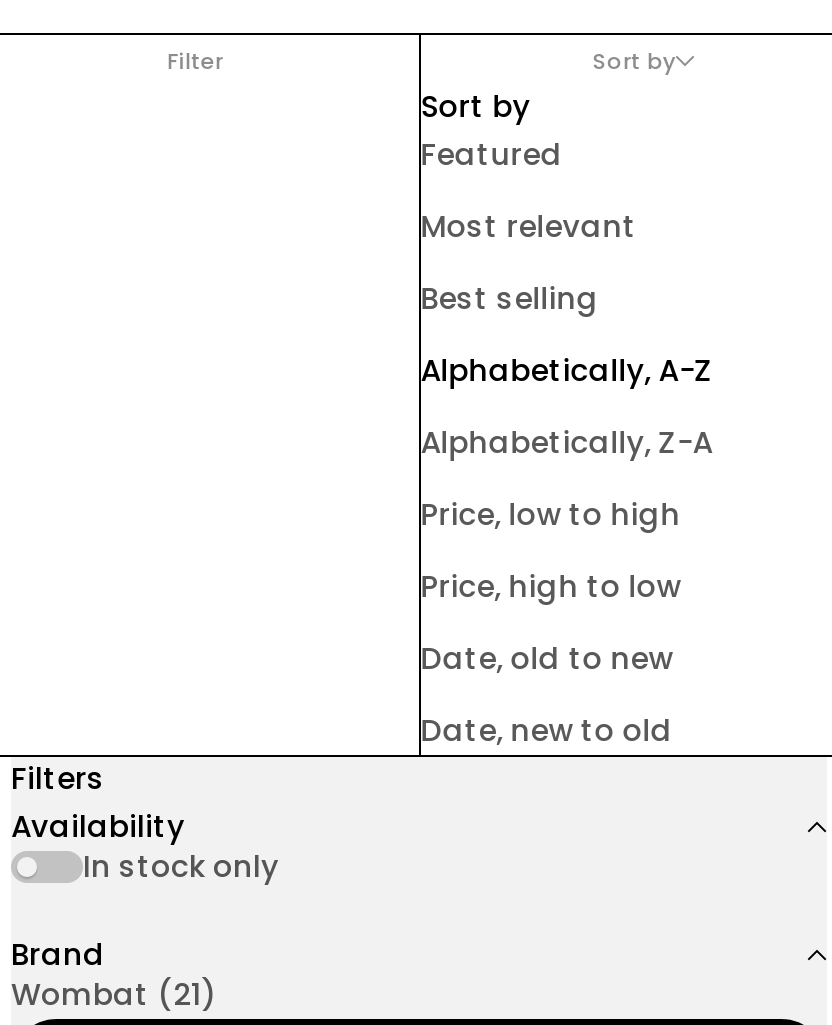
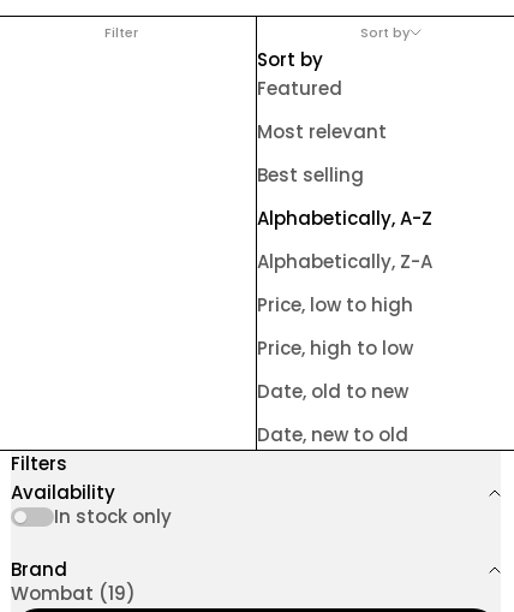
[11,973,217,1015] Wombat (21) -> [11,581,136,606] Wombat (19)

